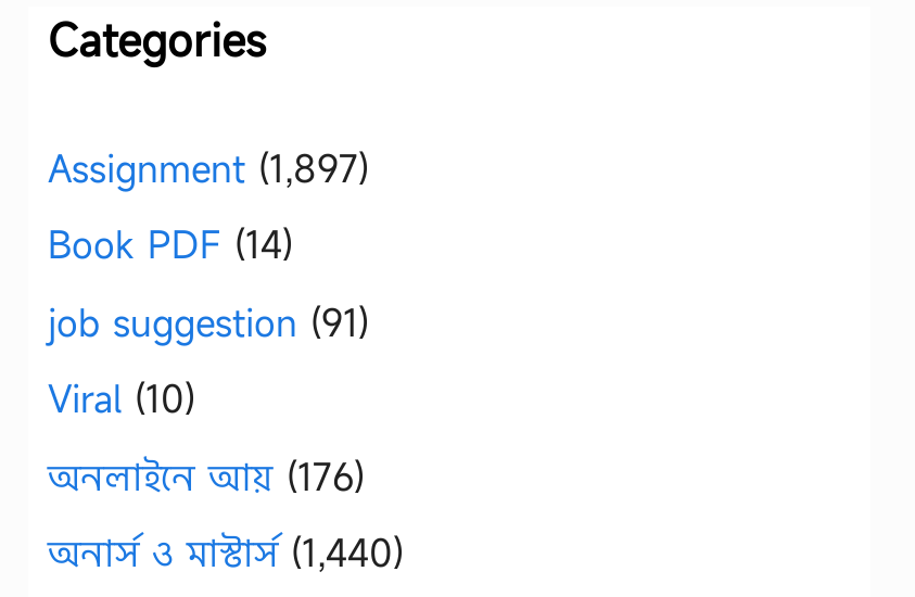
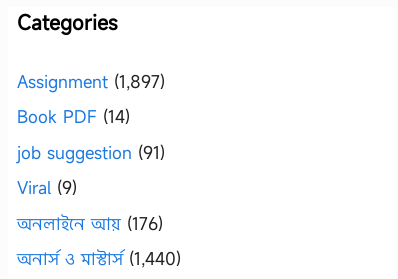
[48,374,195,424] Viral (10) -> [17,176,77,199] Viral (9)

